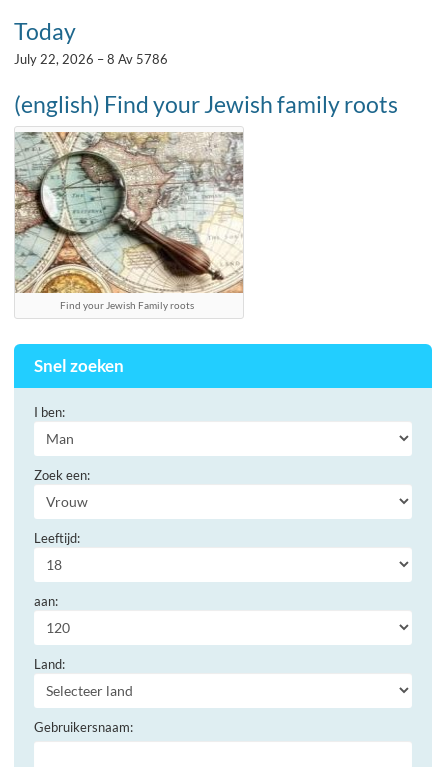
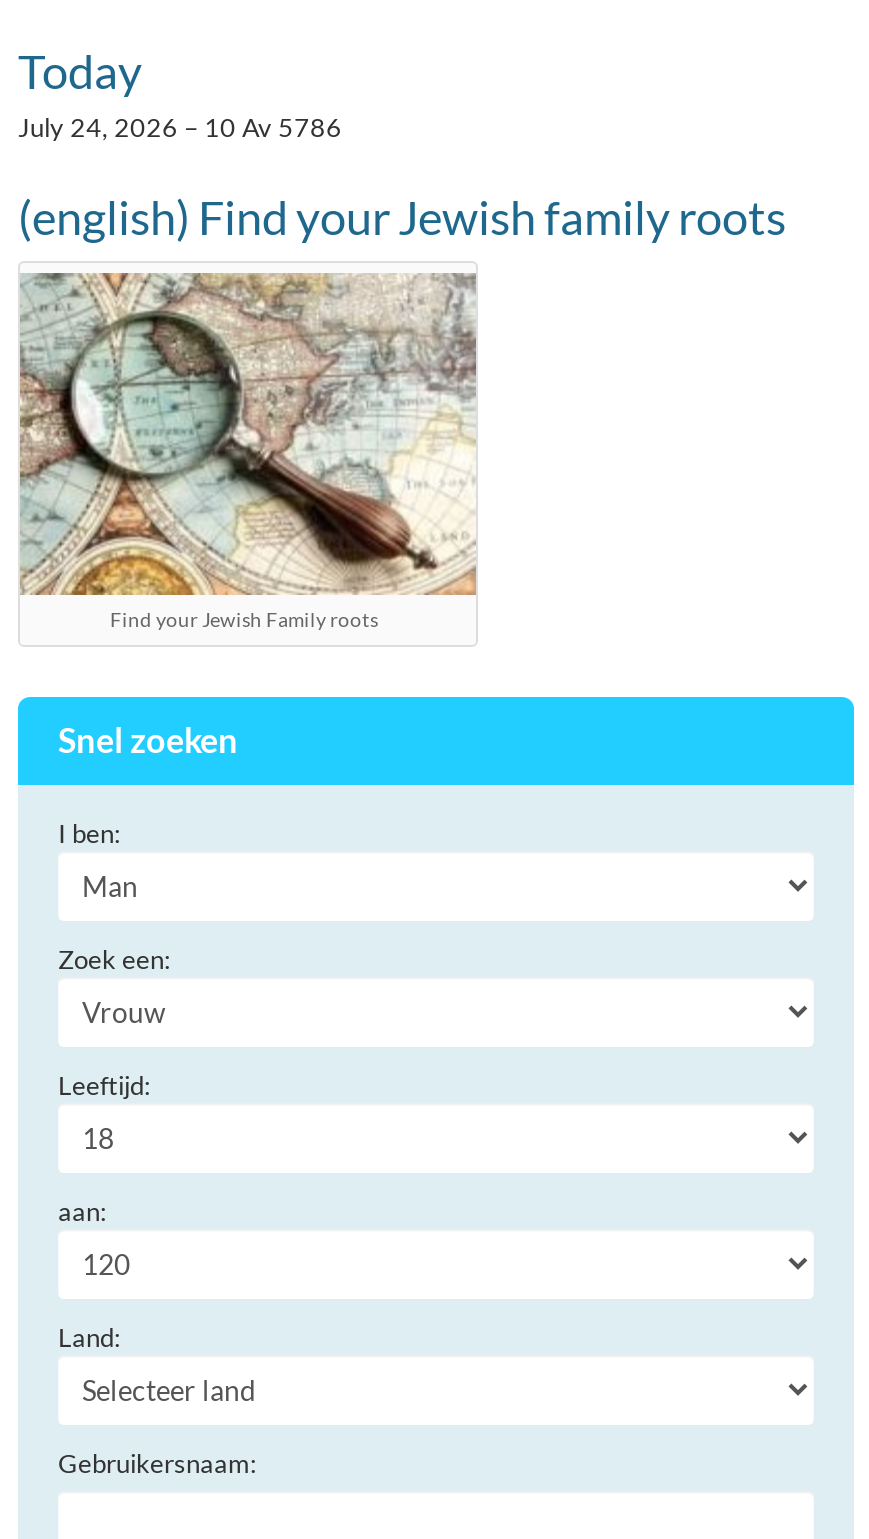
[14,51,168,67] July 22, 2026 – 8 Av 5786 -> [18,111,342,143] July 24, 2026 – 10 Av 5786

